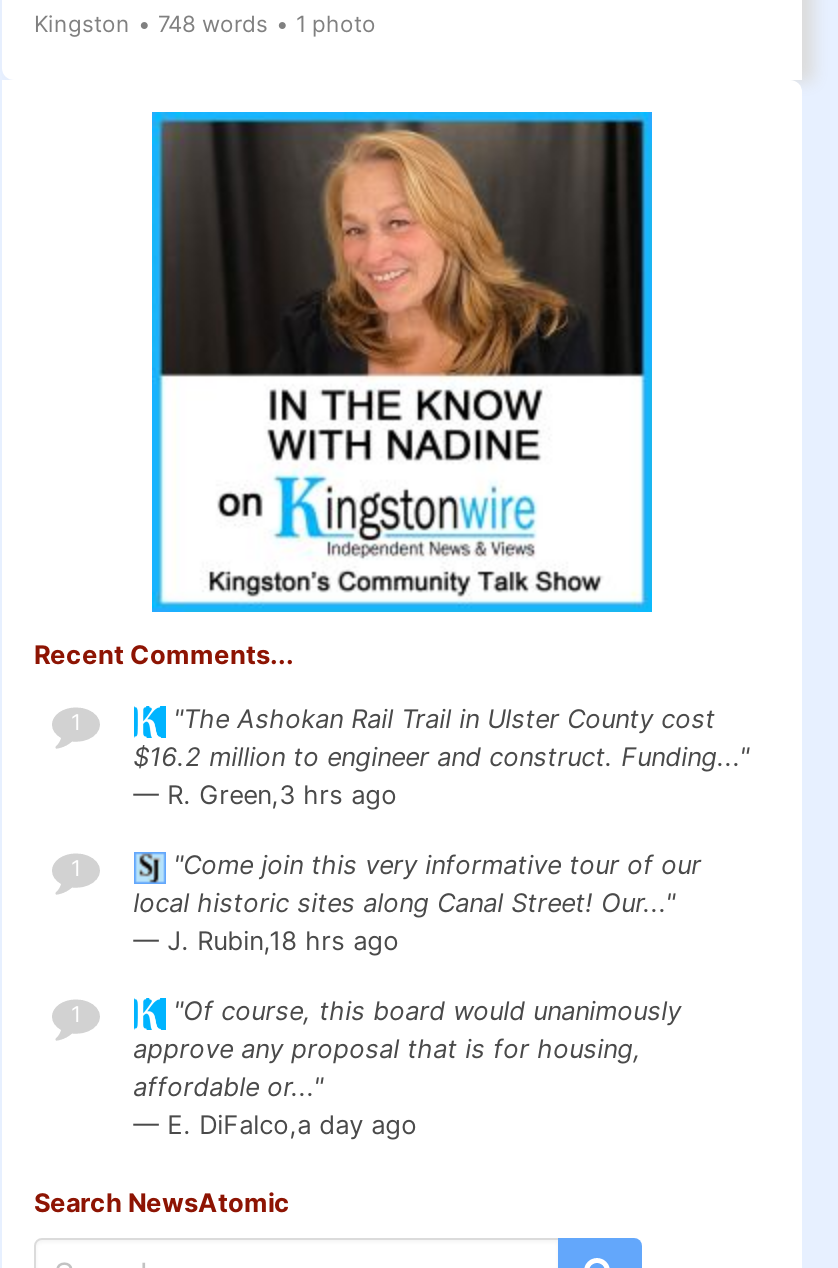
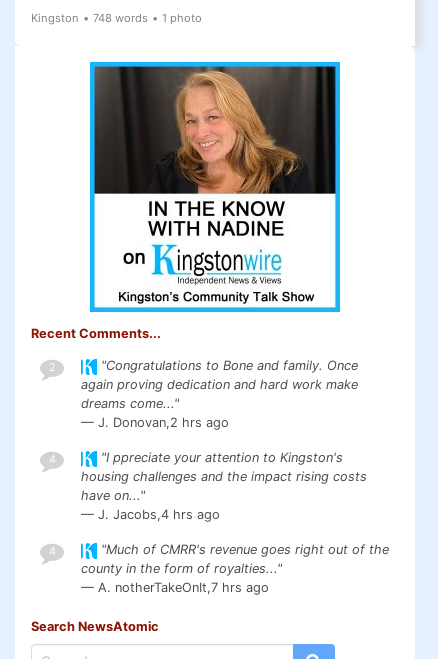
[70,705,749,811] 1 | "The Ashokan Rail Trail in Ulster County cost | $16.2 million to engineer and construct. Funding..." | — R. Green,3 hrs ago -> [49,358,358,430] 2 | "Congratulations to Bone and family. Once | again proving dedication and hard work make | dreams come..." | — J. Donovan,2 hrs ago
[70,851,701,957] 1 | "Come join this very informative tour of our | local historic sites along Canal Street! Our..." | — J. Rubin,18 hrs ago -> [48,450,367,522] 4 | "I ppreciate your attention to Kingston's | housing challenges and the impact rising costs | have on..." | — J. Jacobs,4 hrs ago
[70,997,681,1141] 1 | "Of course, this board would unanimously | approve any proposal that is for housing, | affordable or..." | — E. DiFalco,a day ago -> [48,542,389,595] 4 | "Much of CMRR's revenue goes right out of the | county in the form of royalties..." | — A. notherTakeOnIt,7 hrs ago

